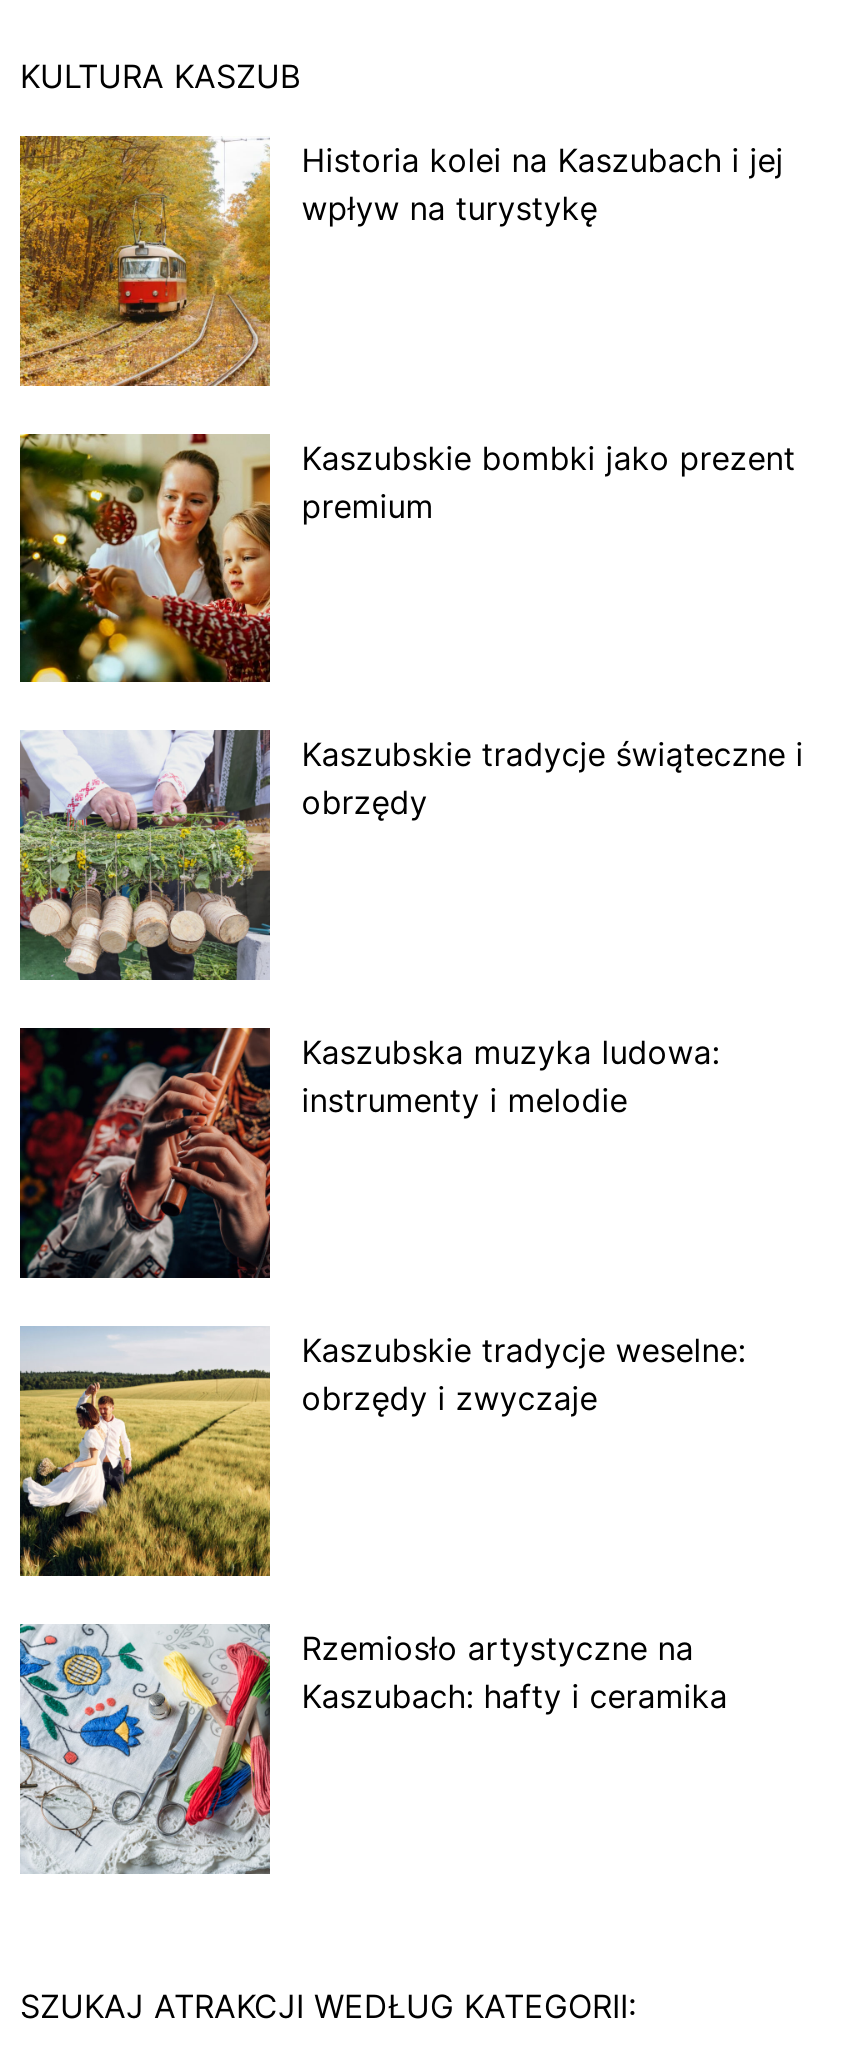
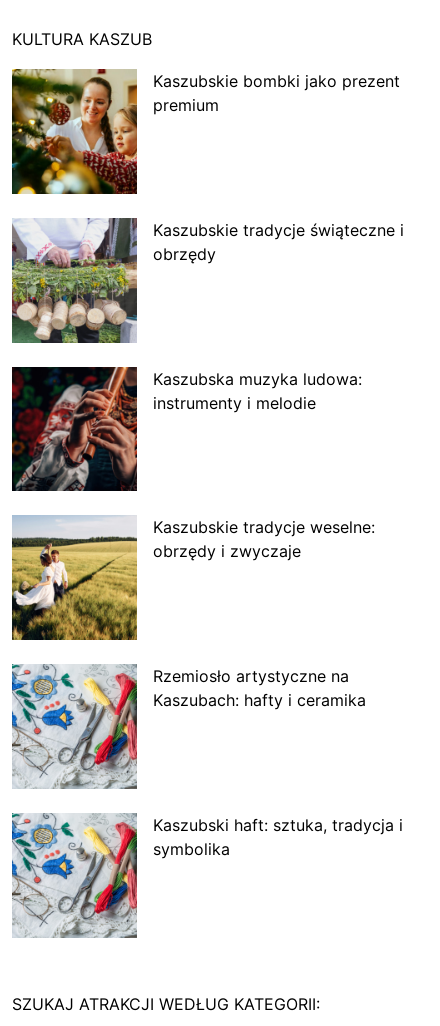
[18,136,784,388] [image] | Historia kolei na Kaszubach i jej | wpływ na turystykę -> none
moved [16,430,804,1716] -> [10,67,404,710]: [image] | Kaszubskie bombki jako prezent | premium | ... | Rzemiosło artystyczne na | Kaszubach: hafty i ceramika
moved [16,1622,274,1878] -> [10,663,139,791]: [image]
none -> [153,815,403,859] Kaszubski haft: sztuka, tradycja i | symbolika

